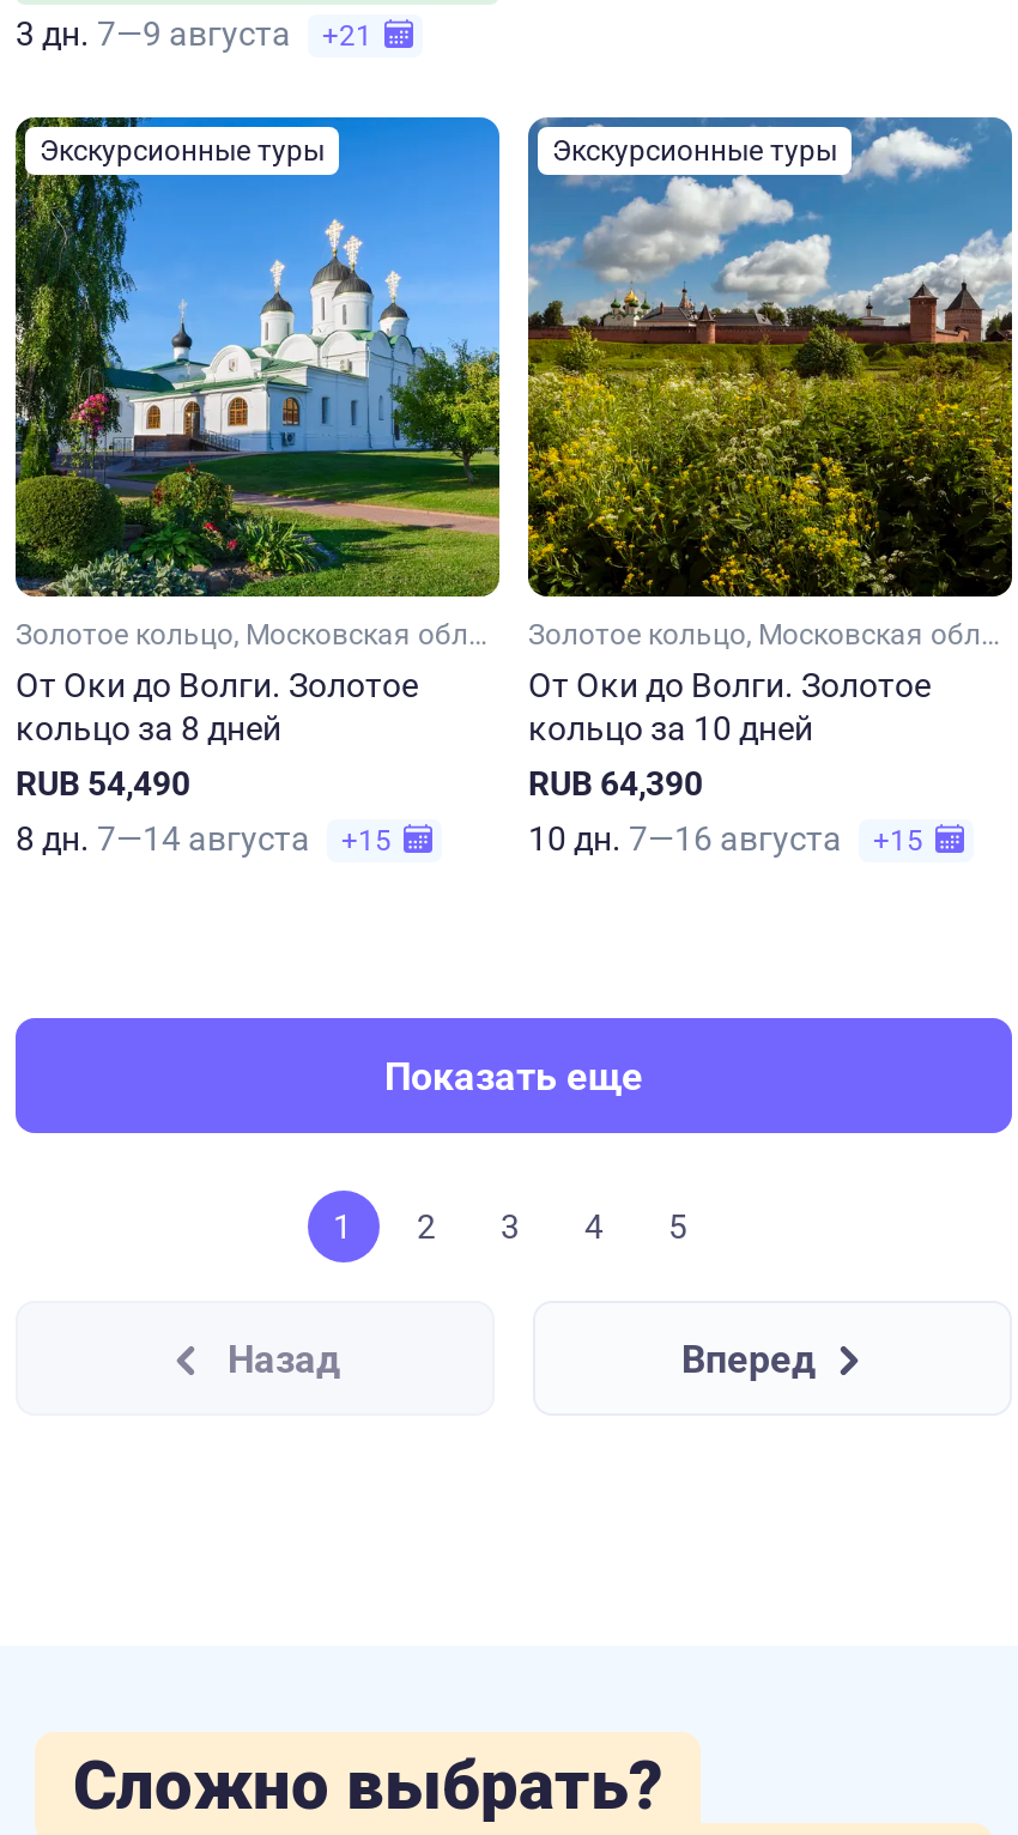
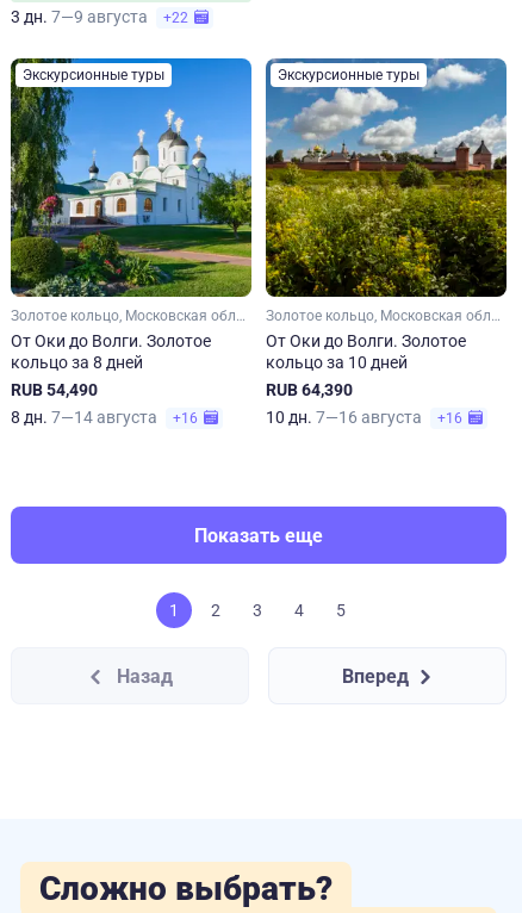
[322,19,380,53] +21 -> [163,10,192,26] +22
[16,819,399,858] 8 дн. 7—14 августа +15 -> [11,408,201,427] 8 дн. 7—14 августа +16
[528,819,931,858] 10 дн. 7—16 августа +15 -> [266,408,466,427] 10 дн. 7—16 августа +16

